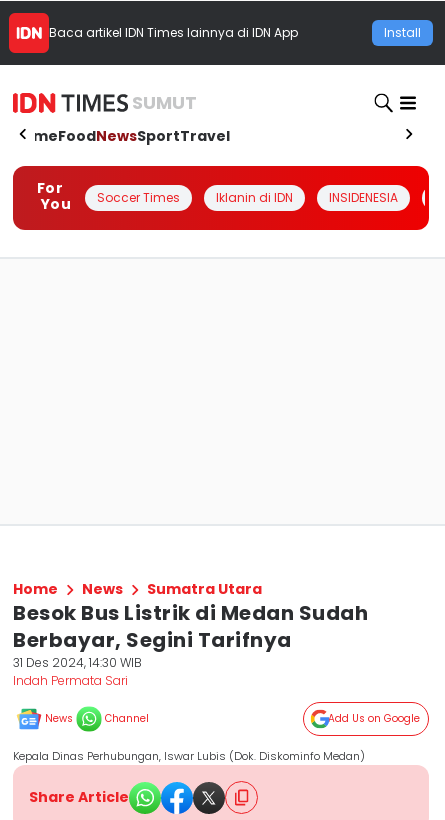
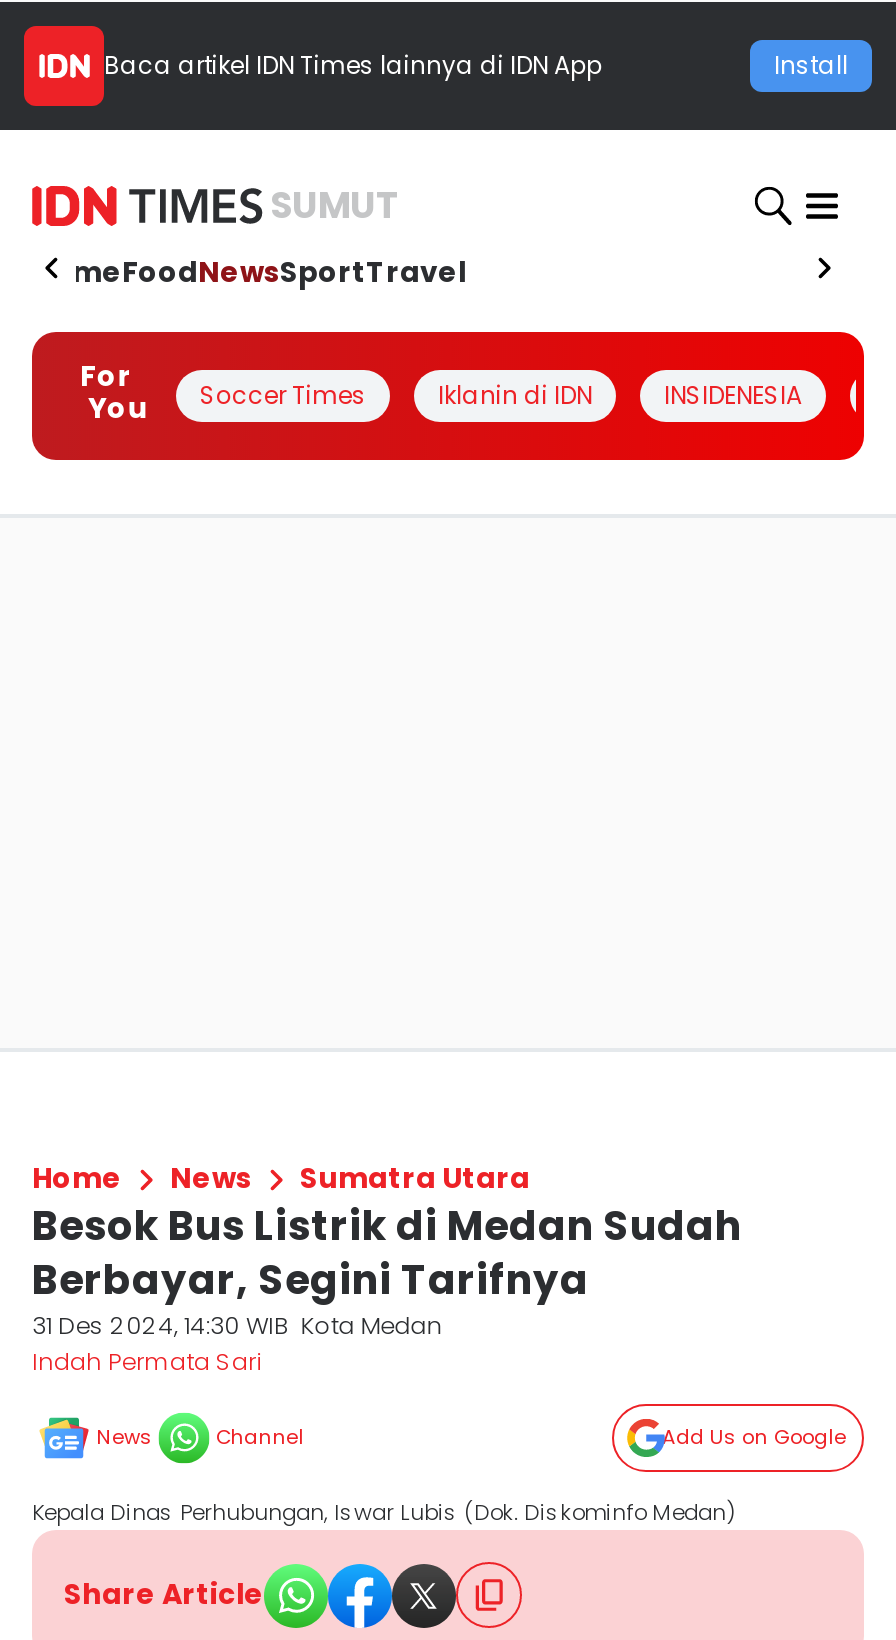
[13,654,142,671] 31 Des 2024, 14:30 WIB -> [32,1308,442,1342] 31 Des 2024, 14:30 WIB Kota Medan

